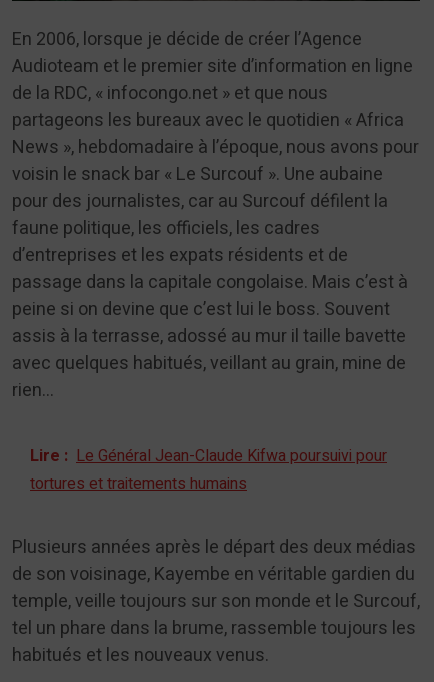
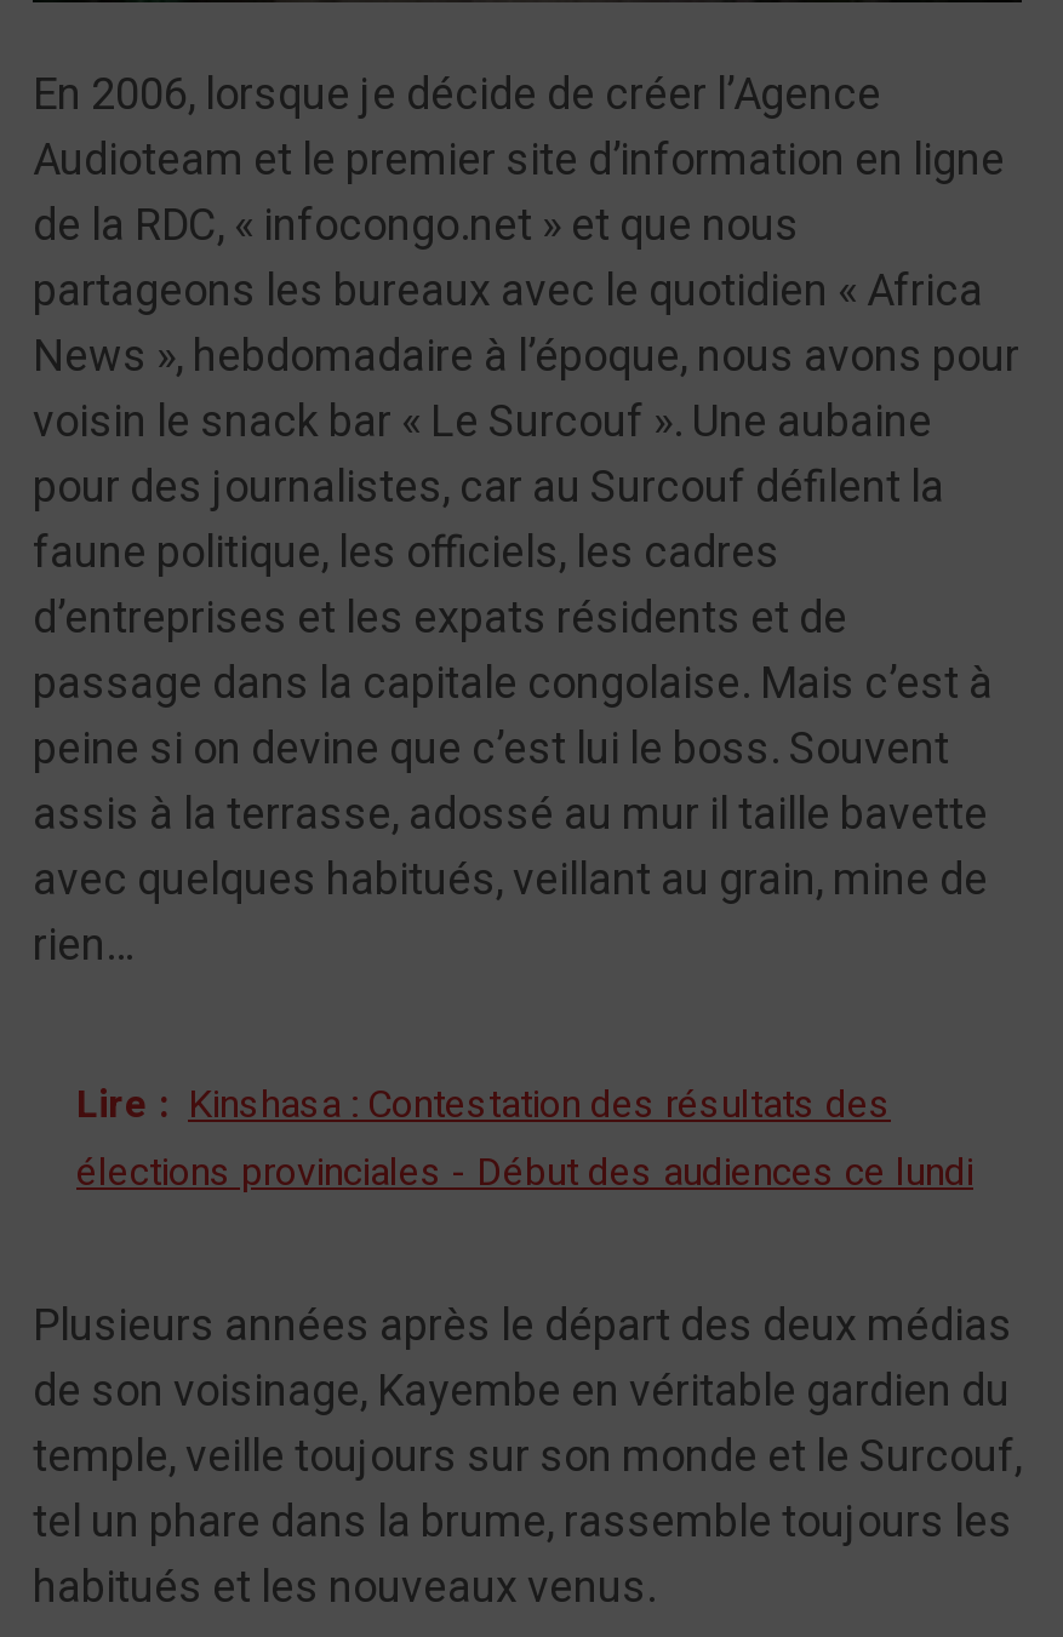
[30,444,387,496] Lire : Le Général Jean-Claude Kifwa poursuivi pour | tortures et traitements humains -> [76,1077,973,1203] Lire : Kinshasa : Contestation des résultats des | élections provinciales - Début des audiences ce lundi

